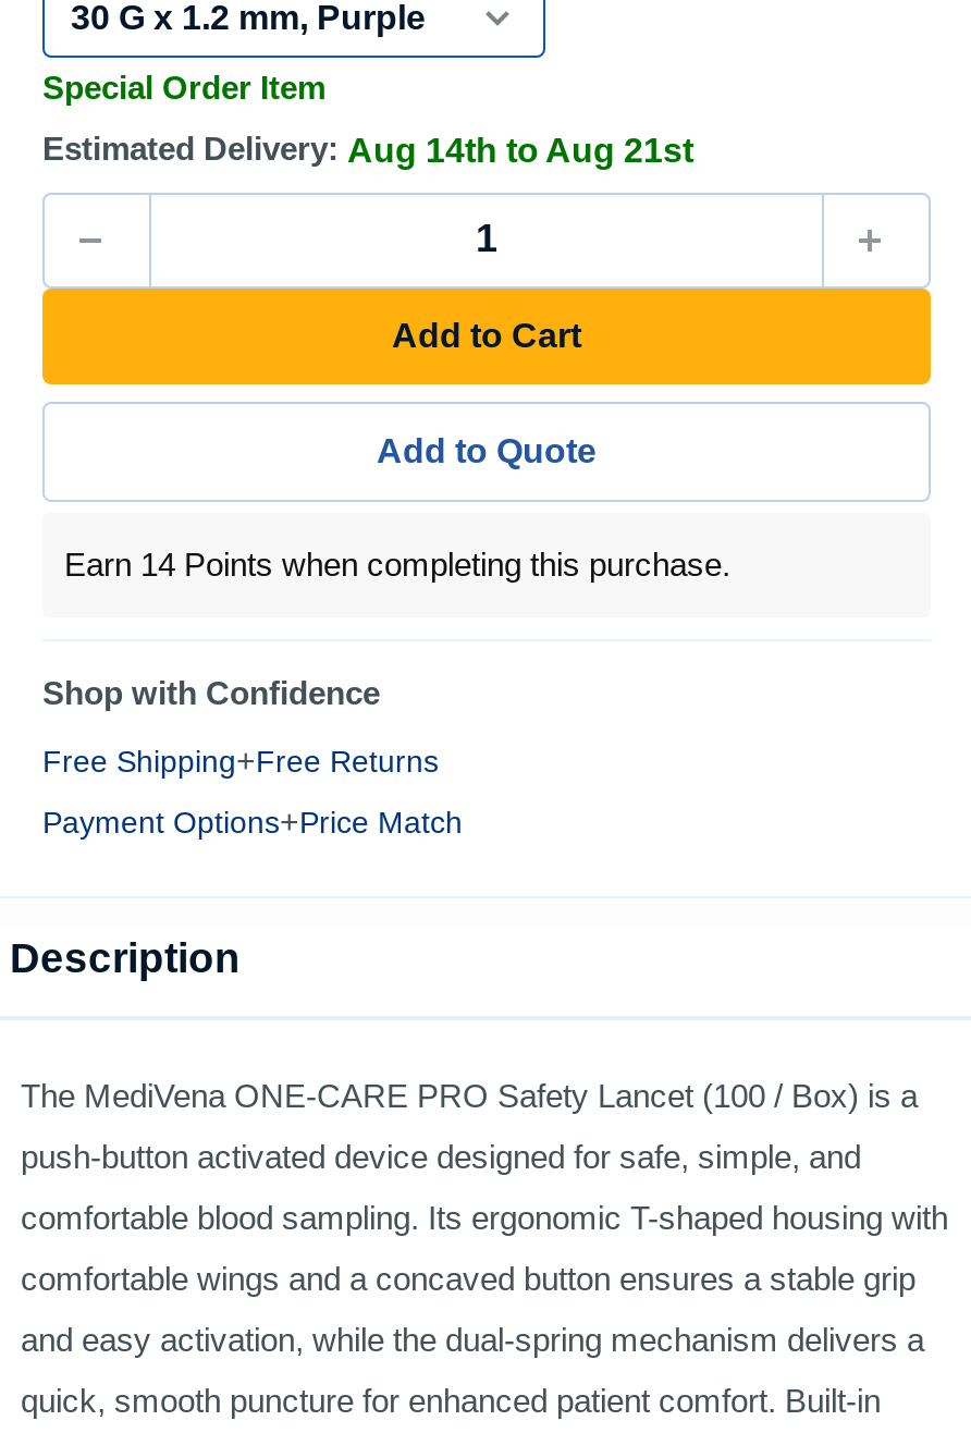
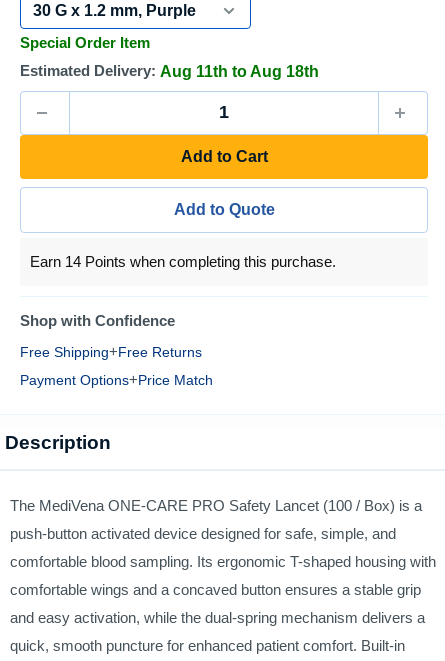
[42,130,693,168] Estimated Delivery: Aug 14th to Aug 21st -> [20,62,319,80] Estimated Delivery: Aug 11th to Aug 18th

